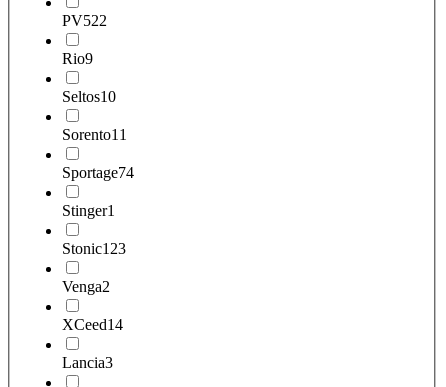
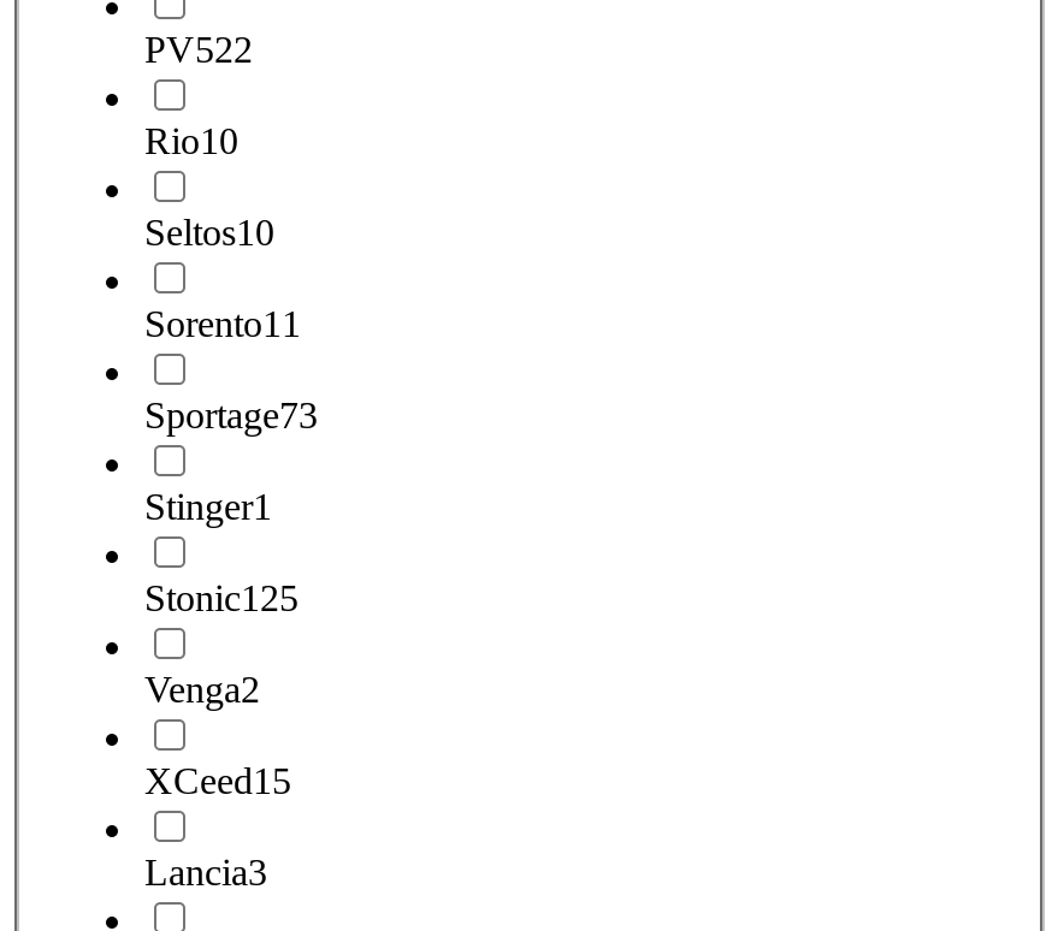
[62,50,93,67] Rio9 -> [144,119,238,160] Rio10
[62,164,134,181] Sportage74 -> [144,394,318,434] Sportage73
[62,240,126,257] Stonic123 -> [144,576,299,617] Stonic125
[62,316,123,333] XCeed14 -> [144,759,291,800] XCeed15

